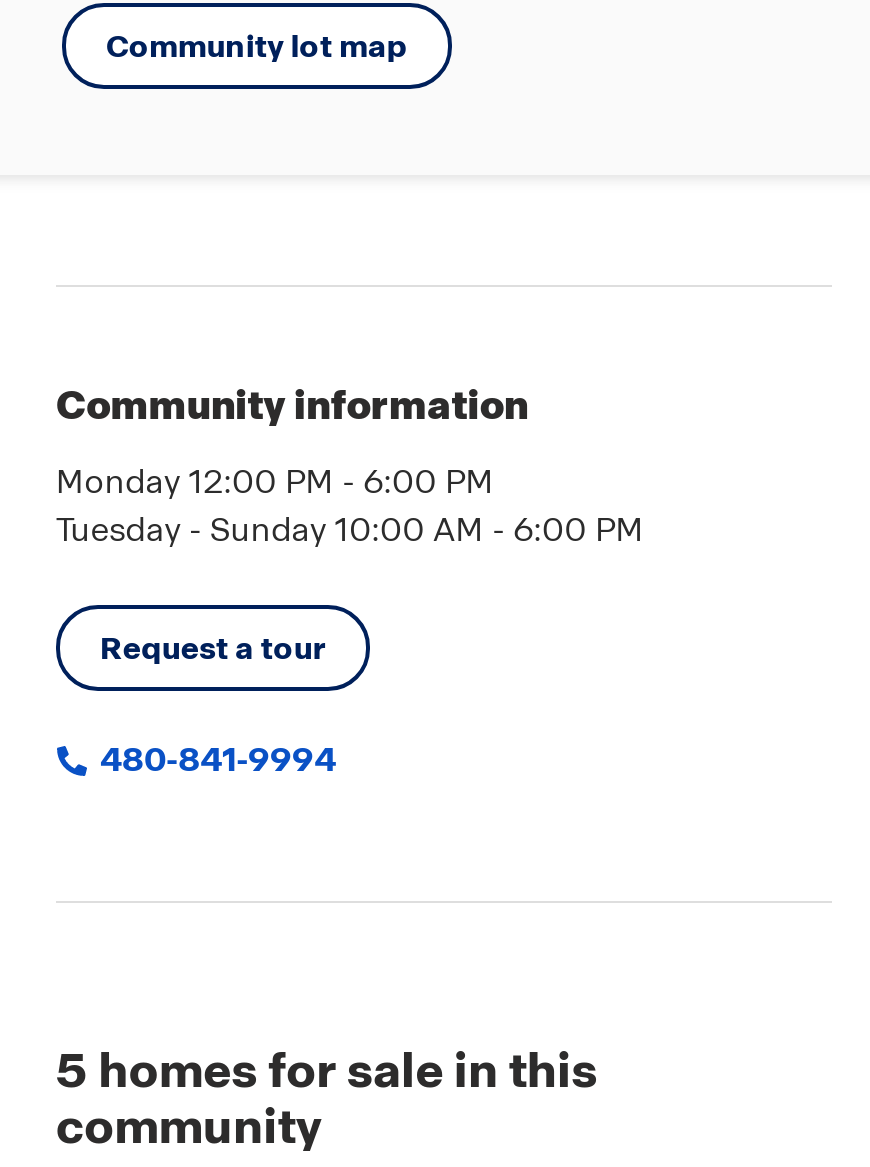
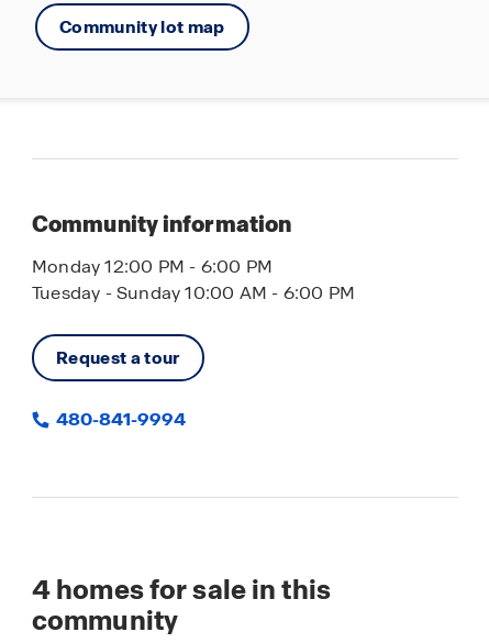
[56,1039,598,1101] 5 homes for sale in this -> [32,573,331,607] 4 homes for sale in this

